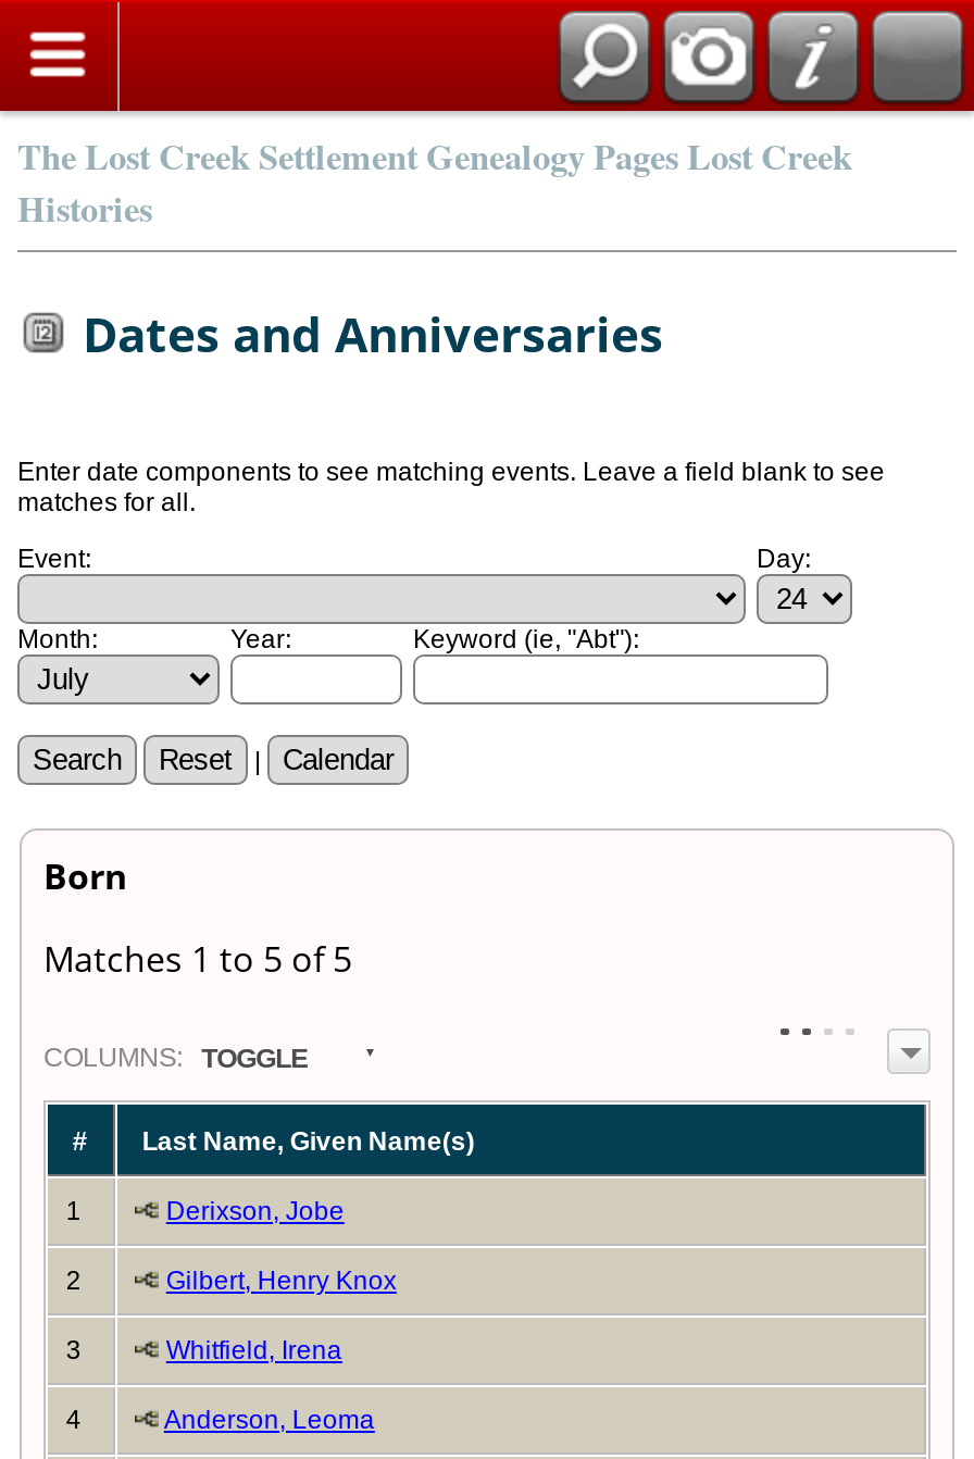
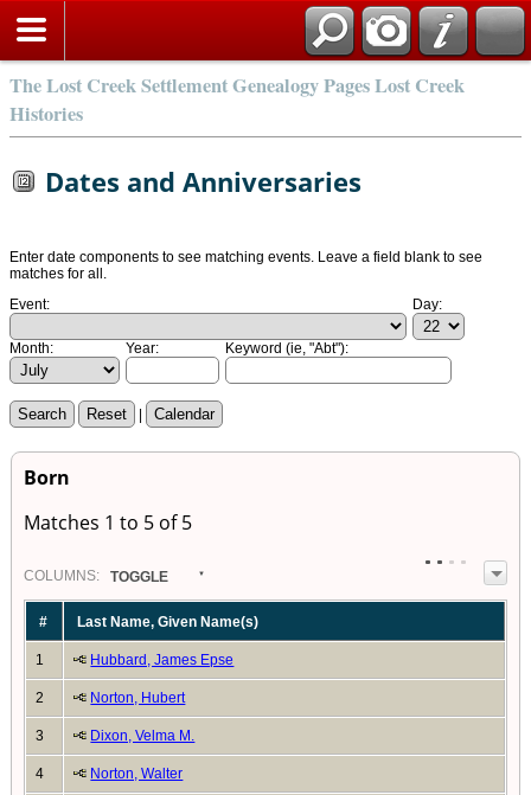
[166,1197,344,1227] Derixson, Jobe -> [91,652,234,669] Hubbard, James Epse
[166,1266,397,1297] Gilbert, Henry Knox -> [91,690,185,706] Norton, Hubert
[166,1336,342,1366] Whitfield, Irena -> [91,728,195,744] Dixon, Velma M.
[164,1405,375,1436] Anderson, Leoma -> [91,766,183,782] Norton, Walter

